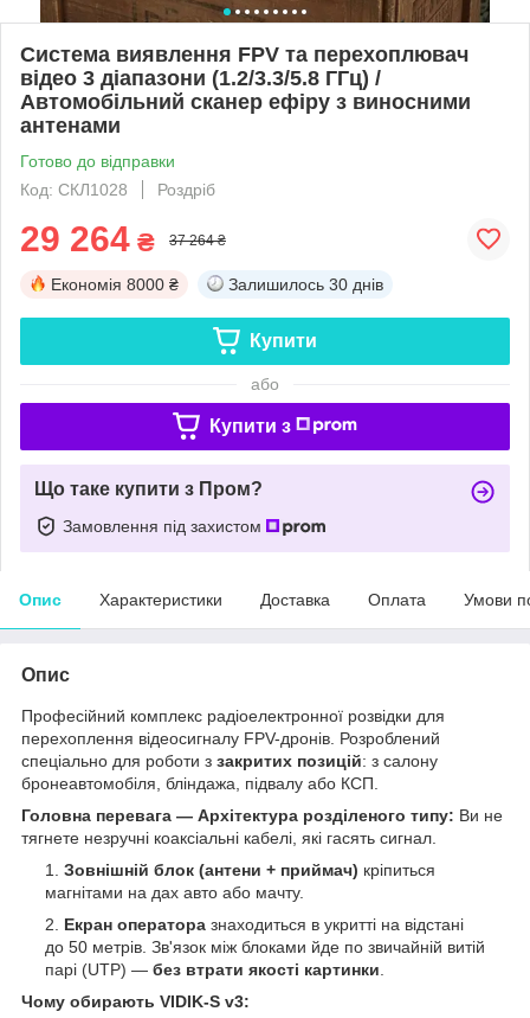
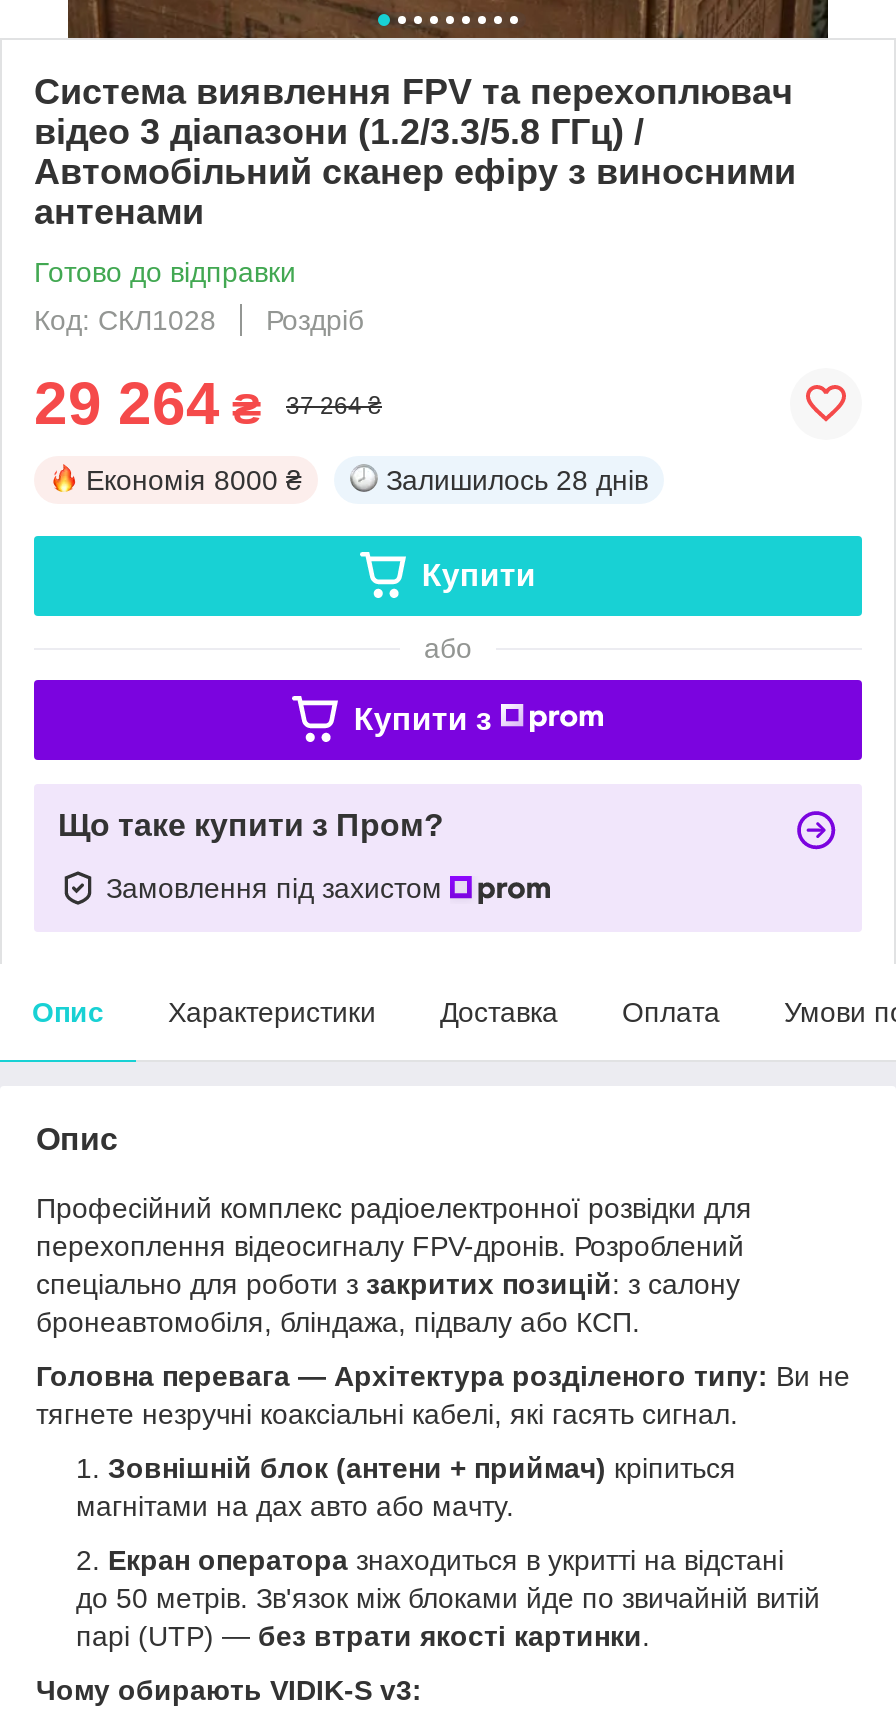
[228,275,383,294] Залишилось 30 днів -> [386,464,648,496] Залишилось 28 днів

